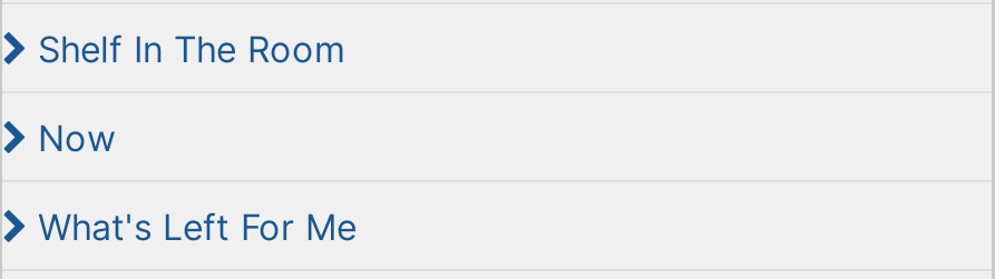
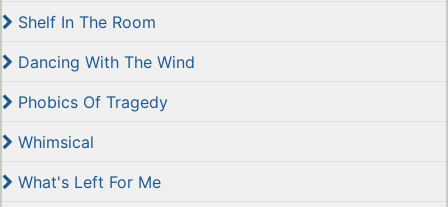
[27,116,116,160] Now -> [13,52,195,152] Dancing With The Wind | Phobics Of Tragedy | Whimsical

